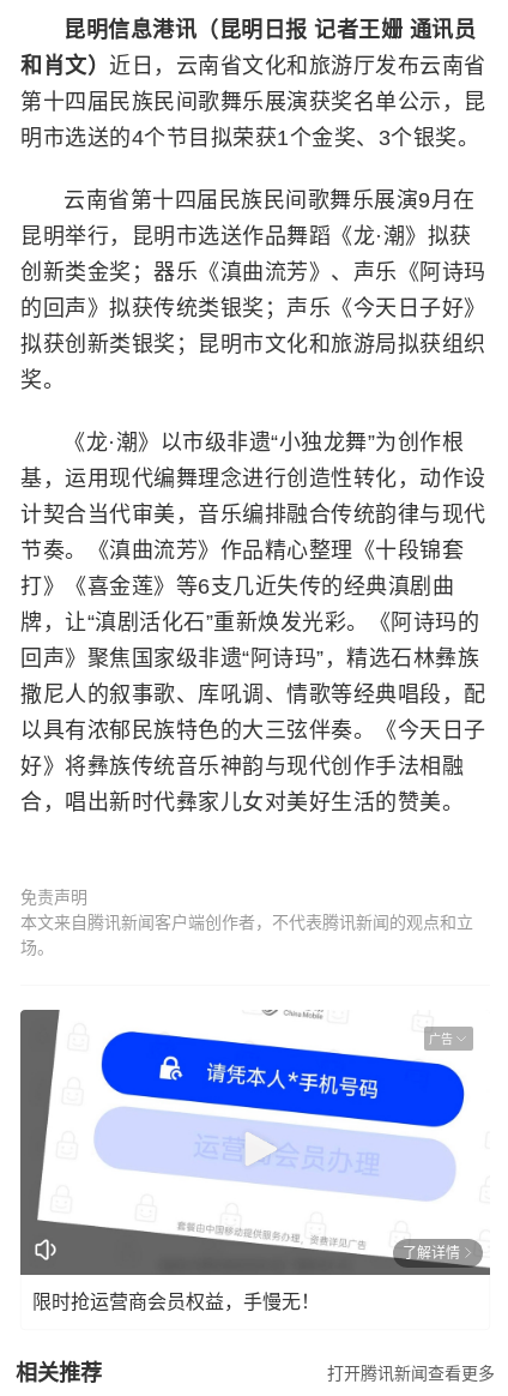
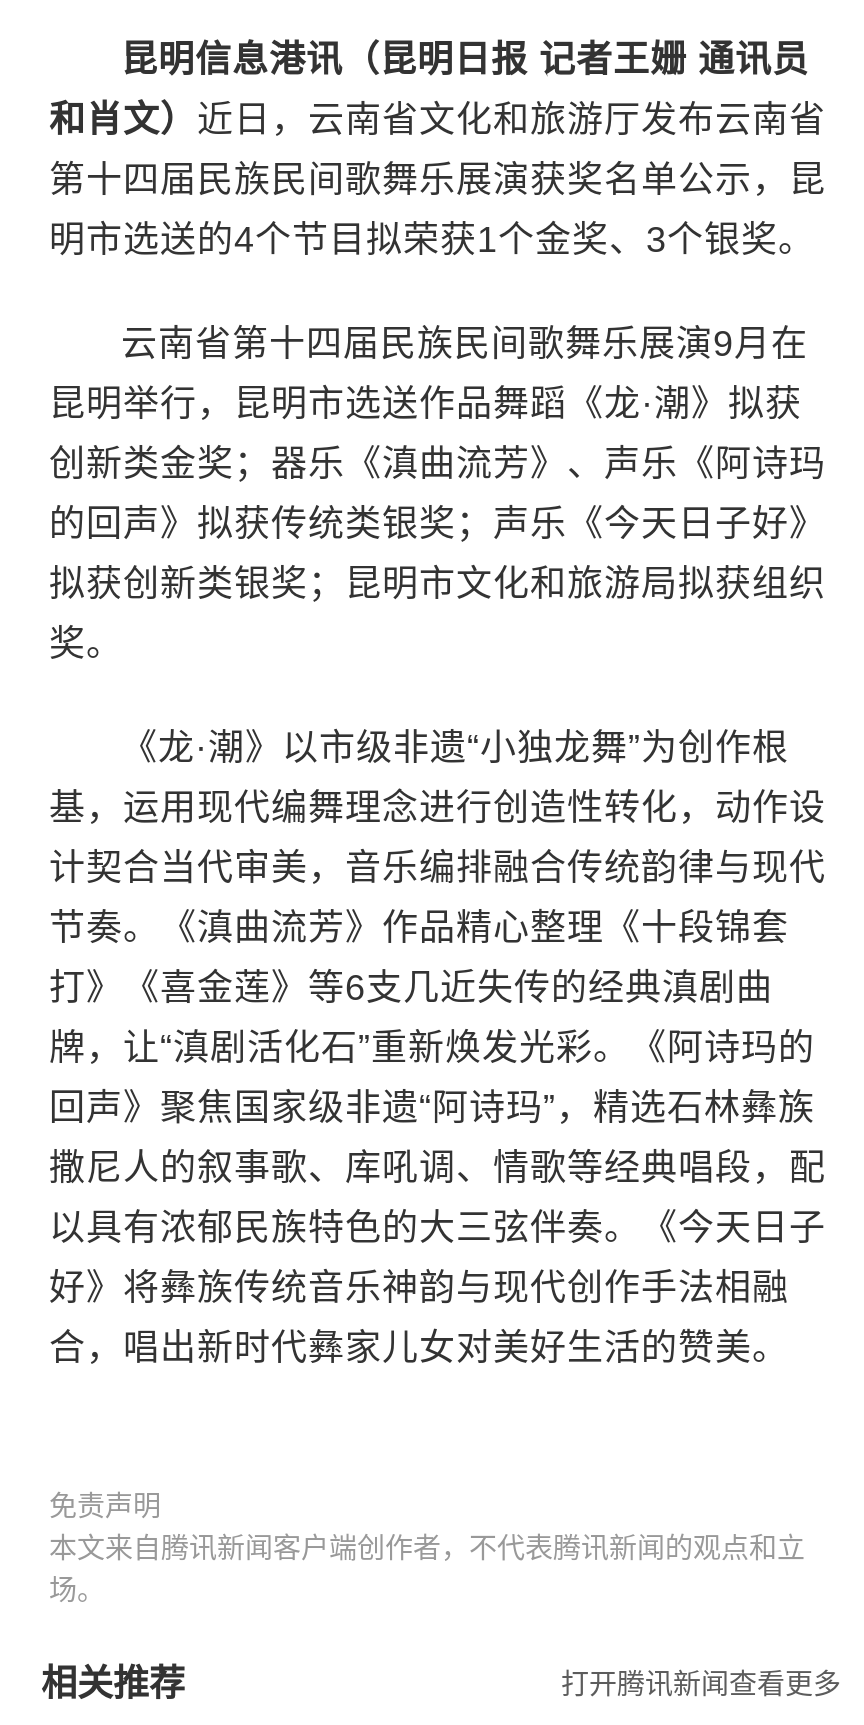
[19,1009,491,1276] [image] | 广告 -> none
[32,1244,460,1311] 了解详情 | 限时抢运营商会员权益，手慢无！ -> none

